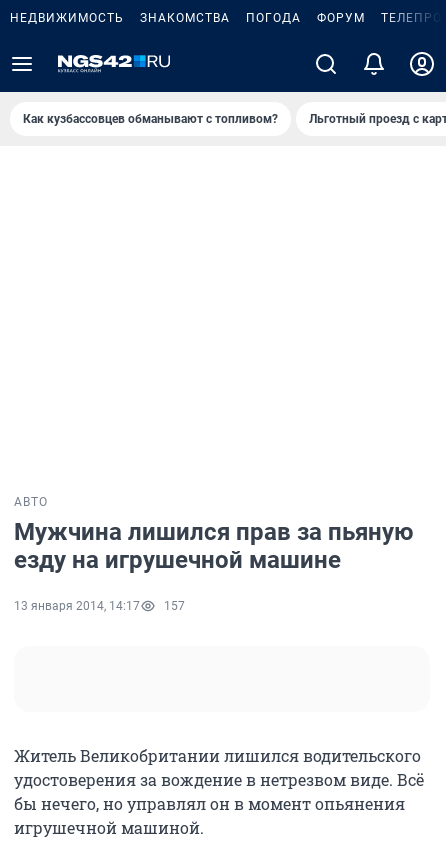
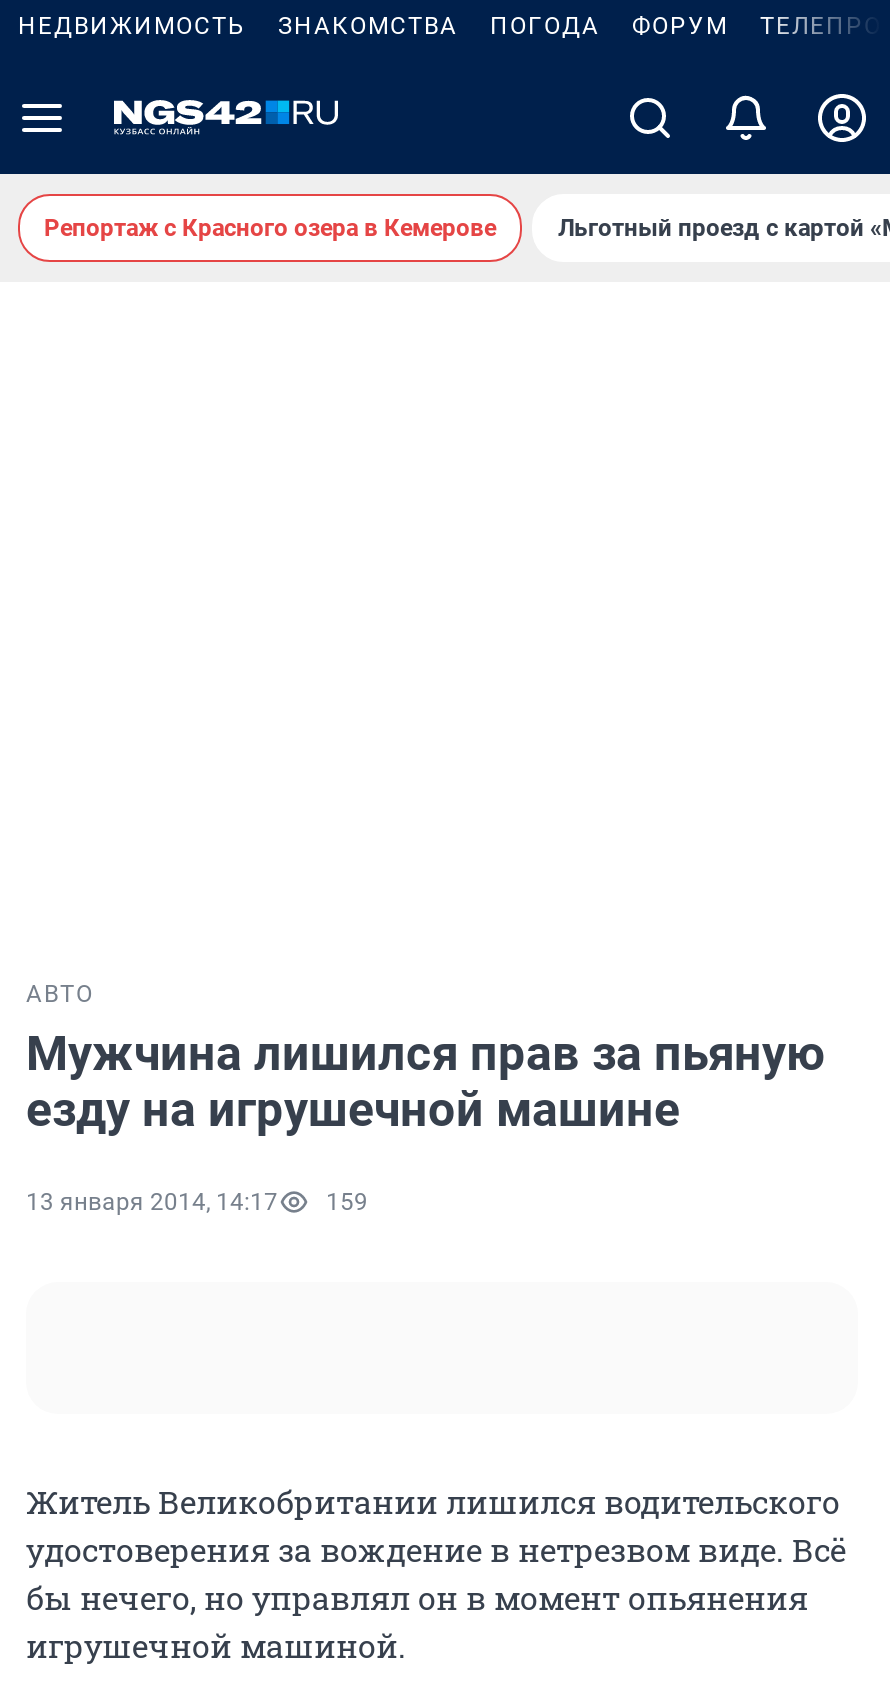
[23,112,278,126] Как кузбассовцев обманывают с топливом? -> [44,214,496,242] Репортаж с Красного озера в Кемерове
[14,599,185,613] 13 января 2014, 14:17 157 -> [26,1188,368,1216] 13 января 2014, 14:17 159

